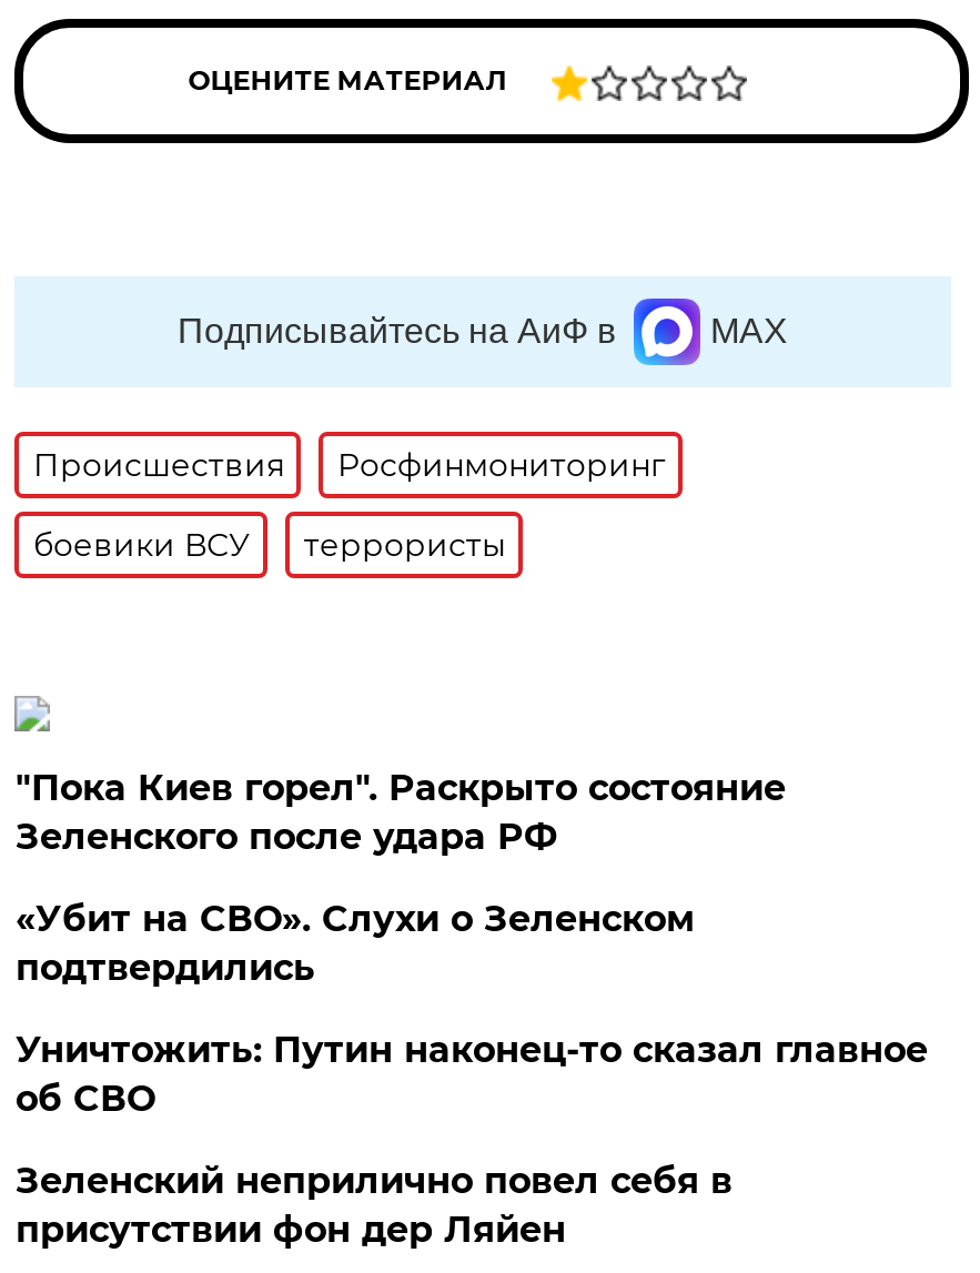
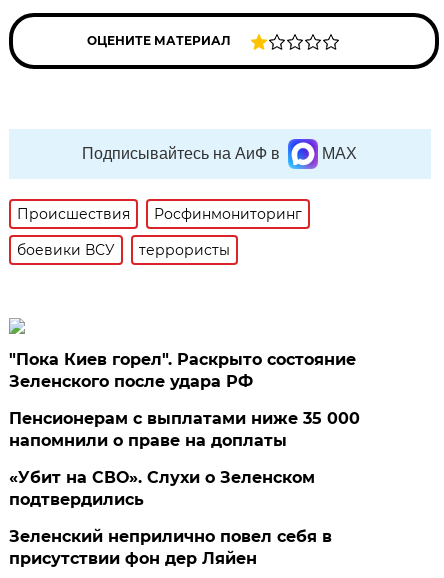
none -> [9,409,360,450] Пенсионерам с выплатами ниже 35 000 | напомнили о праве на доплаты
moved [15,898,695,989] -> [9,468,315,509]: «Убит на СВО». Слухи о Зеленском | подтвердились
[15,1029,928,1120] Уничтожить: Путин наконец-то сказал главное | об СВО -> none

